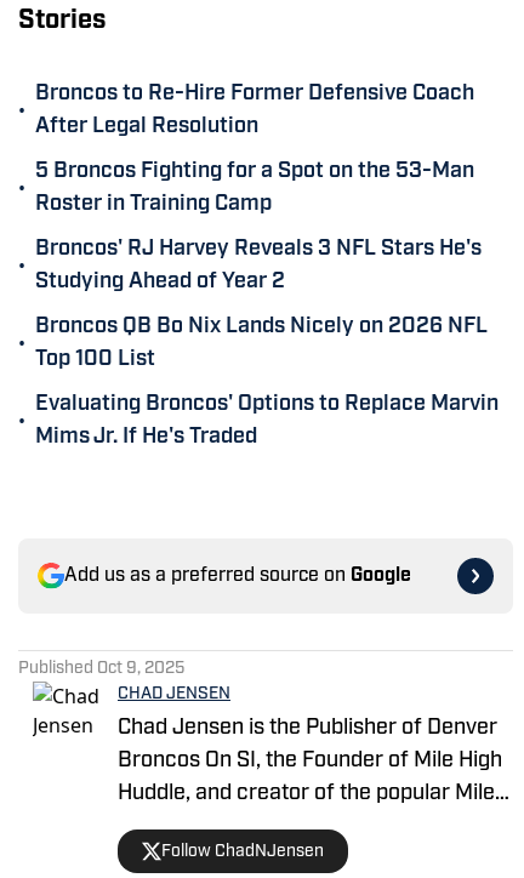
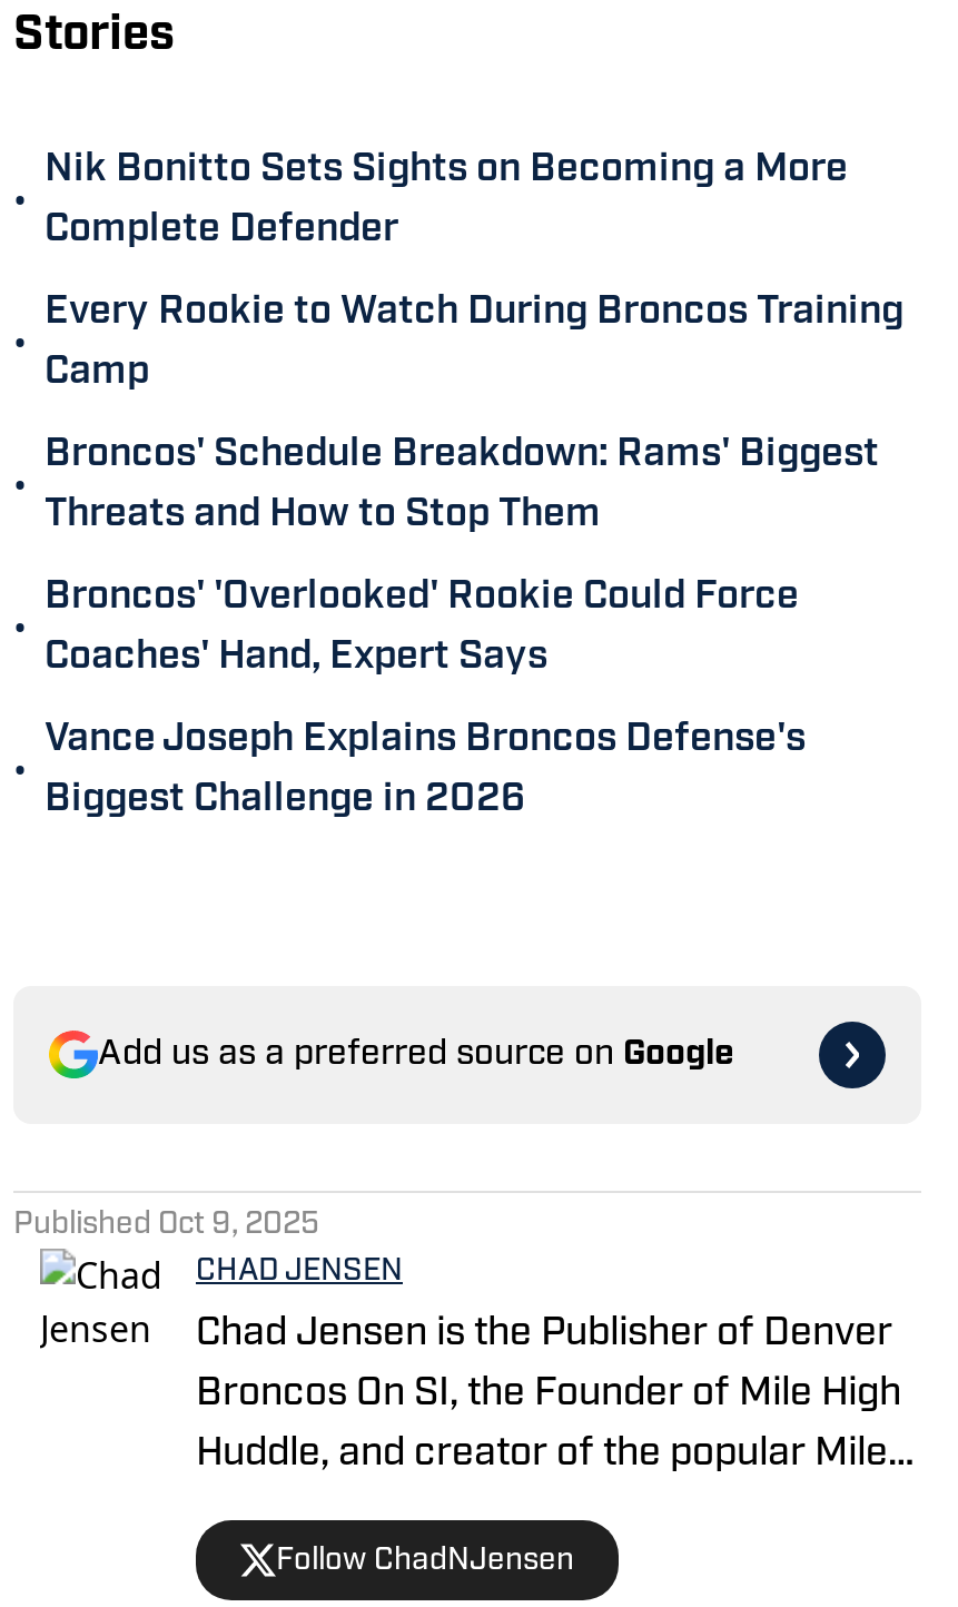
[35,82,474,138] Broncos to Re-Hire Former Defensive Coach | After Legal Resolution -> [45,149,848,252] Nik Bonitto Sets Sights on Becoming a More | Complete Defender
[35,160,474,216] 5 Broncos Fighting for a Spot on the 53-Man | Roster in Training Camp -> [45,292,903,394] Every Rookie to Watch During Broncos Training | Camp
[35,238,482,293] Broncos' RJ Harvey Reveals 3 NFL Stars He's | Studying Ahead of Year 2 -> [45,434,879,536] Broncos' Schedule Breakdown: Rams' Biggest | Threats and How to Stop Them
[35,315,488,371] Broncos QB Bo Nix Lands Nicely on 2026 NFL | Top 100 List -> [45,576,799,679] Broncos' 'Overlooked' Rookie Could Force | Coaches' Hand, Expert Says
[35,393,499,449] Evaluating Broncos' Options to Replace Marvin | Mims Jr. If He's Traded -> [45,719,806,821] Vance Joseph Explains Broncos Defense's | Biggest Challenge in 2026

